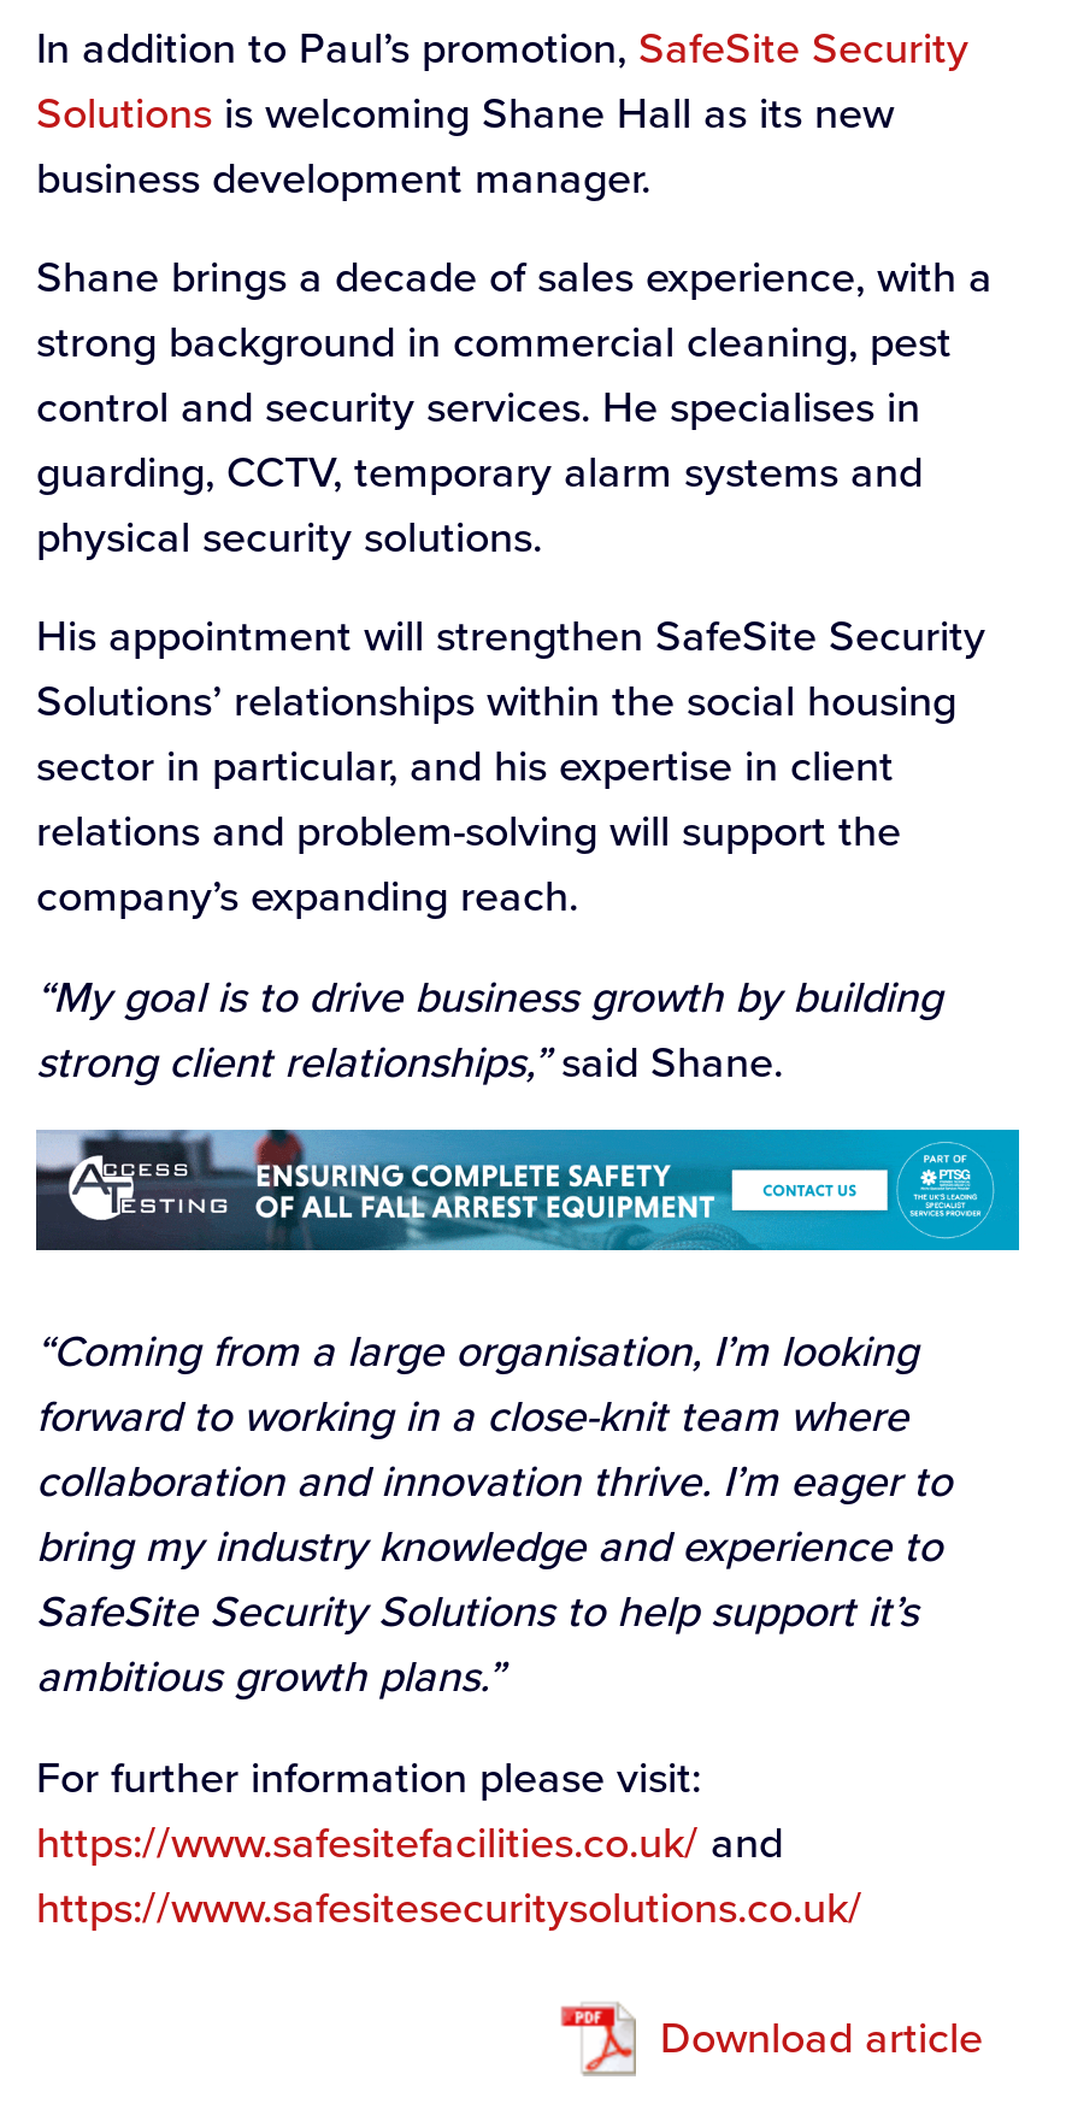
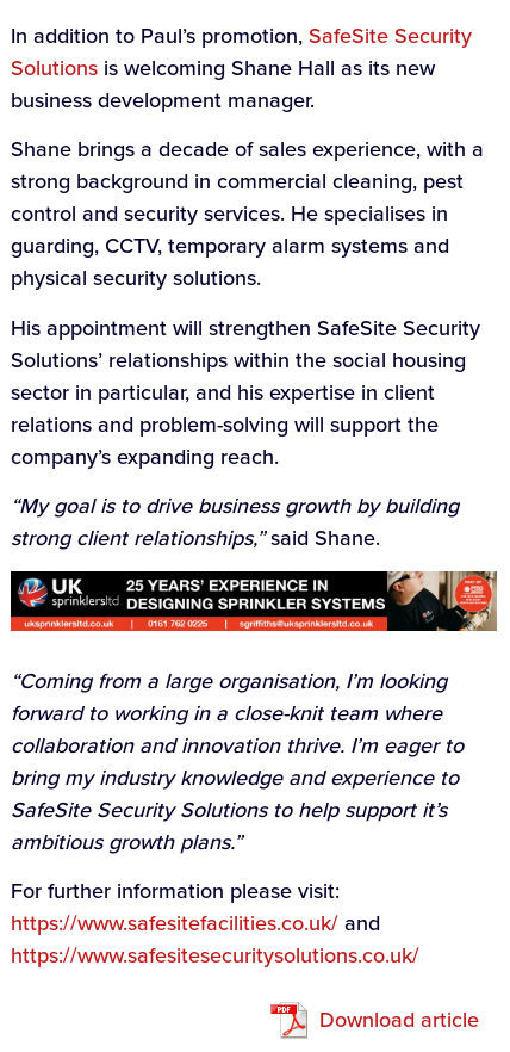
[34,1126,1021,1254] [image] -> [10,570,498,632] [image]

